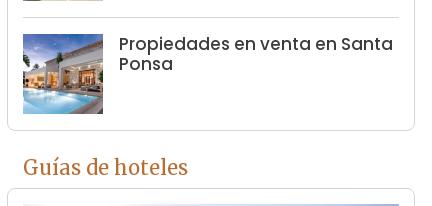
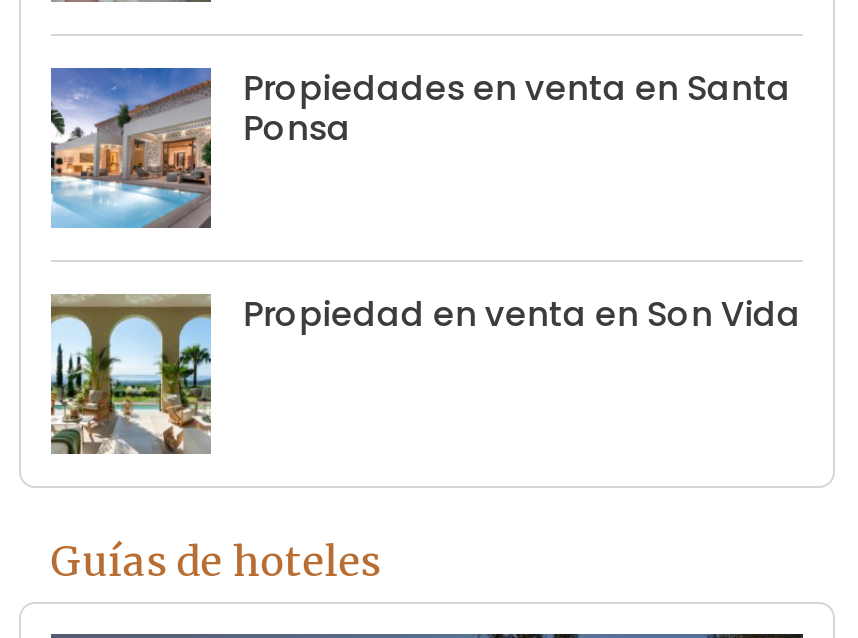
none -> [49,291,801,456] [image] | Propiedad en venta en Son Vida

